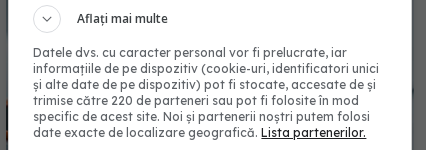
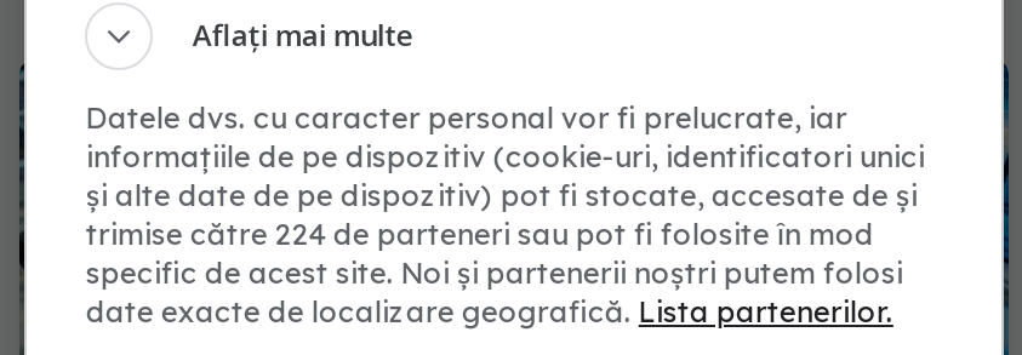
[33,92,359,107] trimise către 220 de parteneri sau pot fi folosite în mod -> [86,216,874,252] trimise către 224 de parteneri sau pot fi folosite în mod

